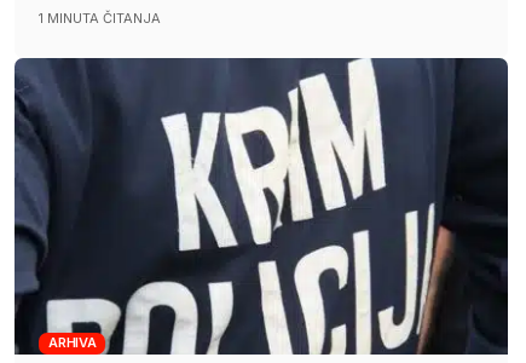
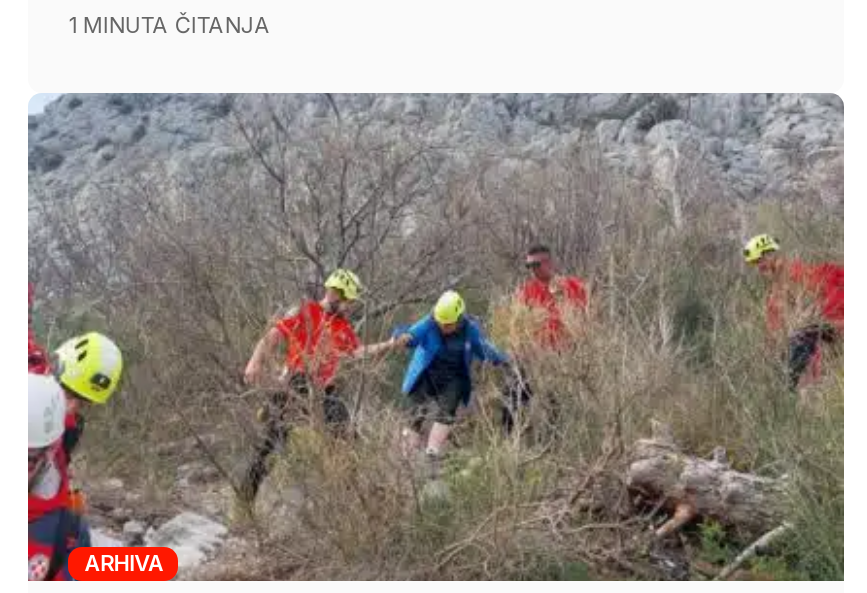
[13,57,509,356] [image] -> [26,92,846,584] [image]

